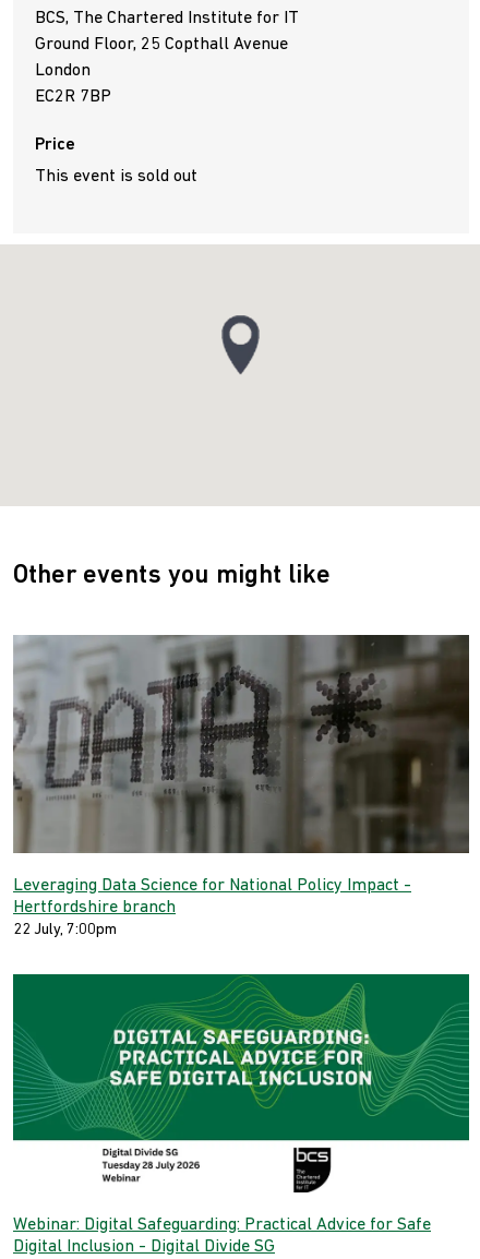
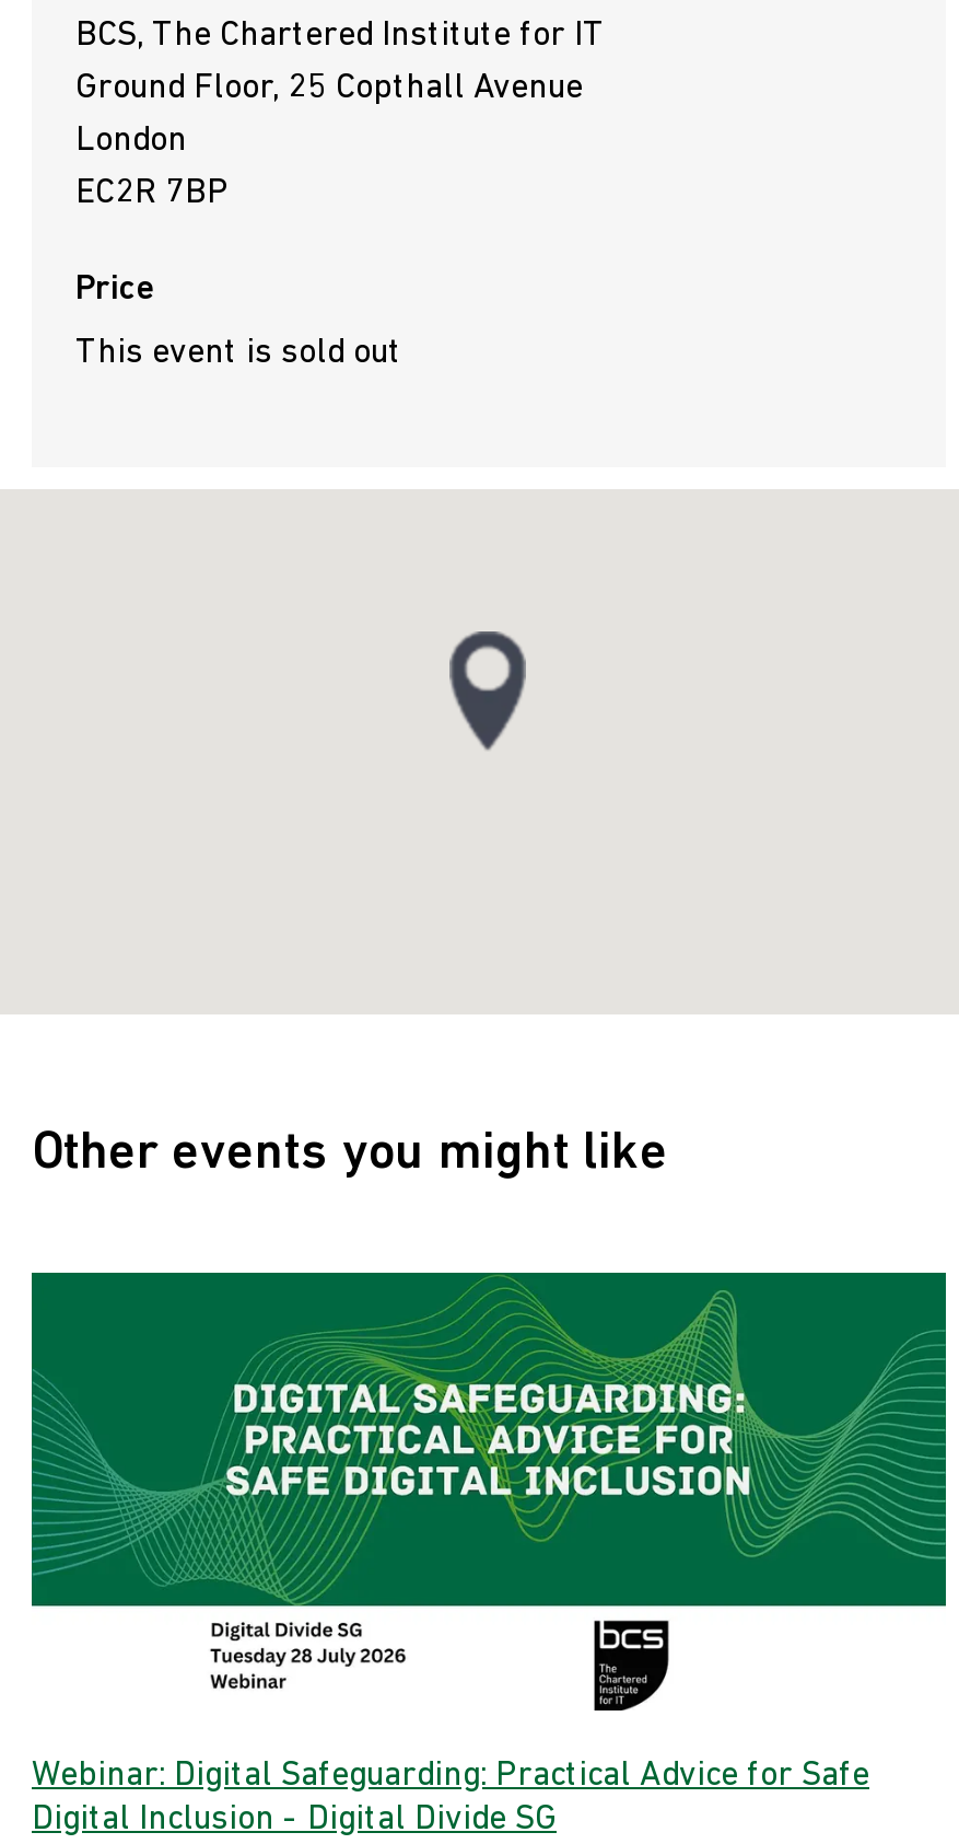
[12,635,470,938] [image] | Leveraging Data Science for National Policy Impact - | Hertfordshire branch | 22 July, 7:00pm -> none

